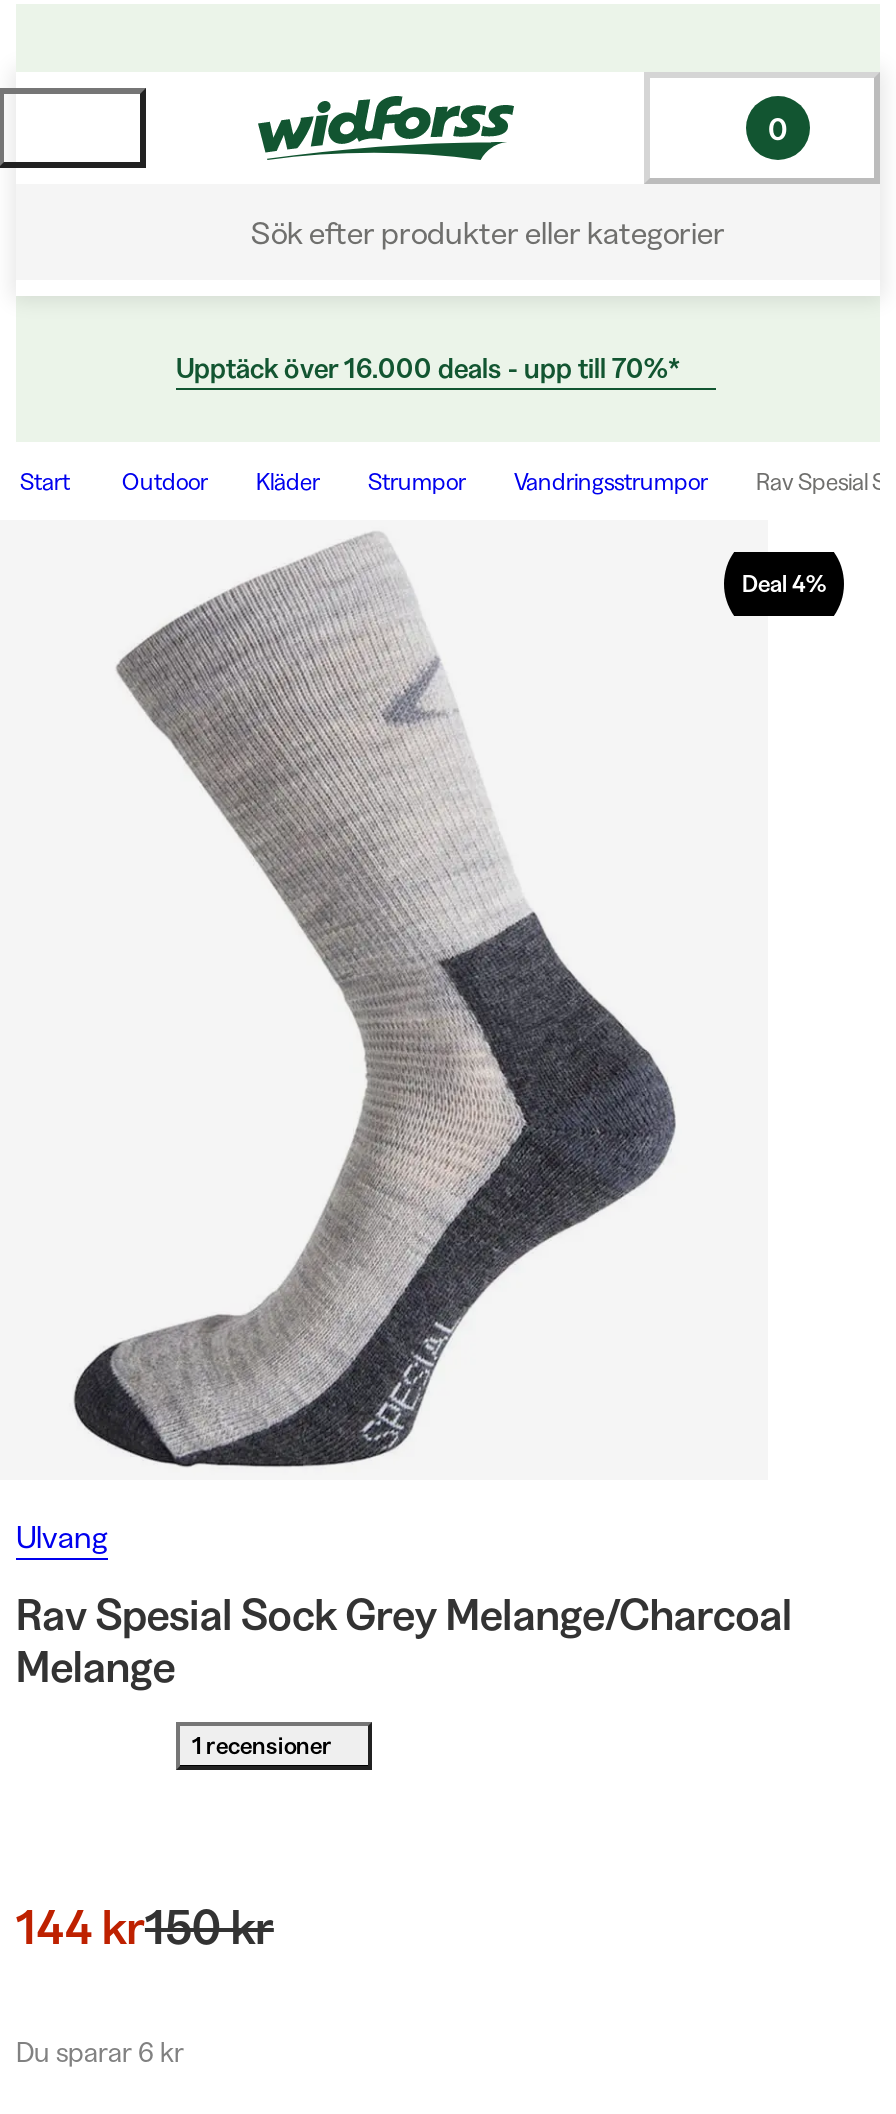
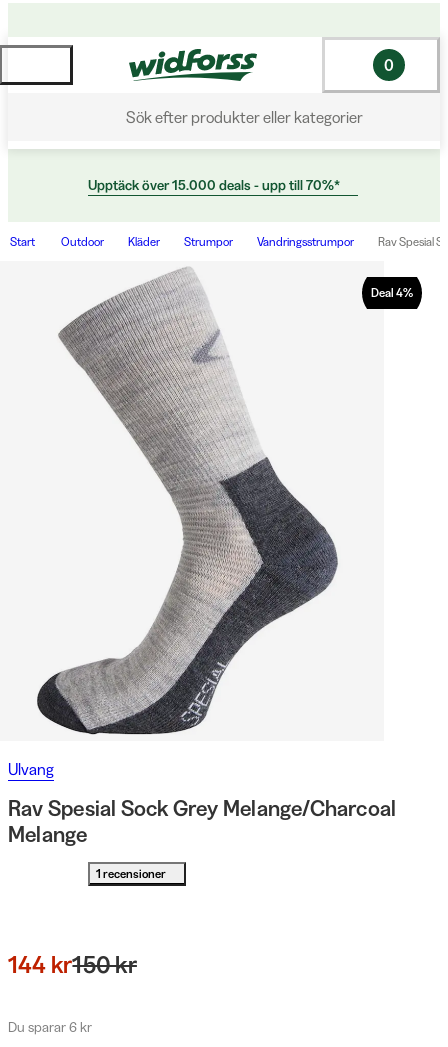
[176,350,680,386] Upptäck över 16.000 deals - upp till 70%* -> [88,176,340,194] Upptäck över 15.000 deals - upp till 70%*

